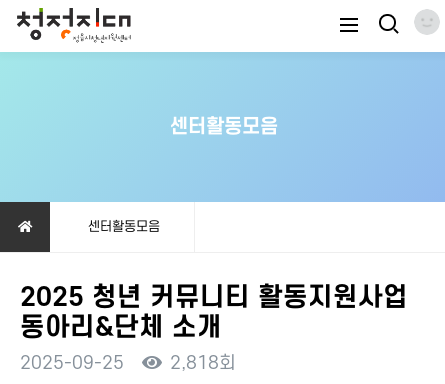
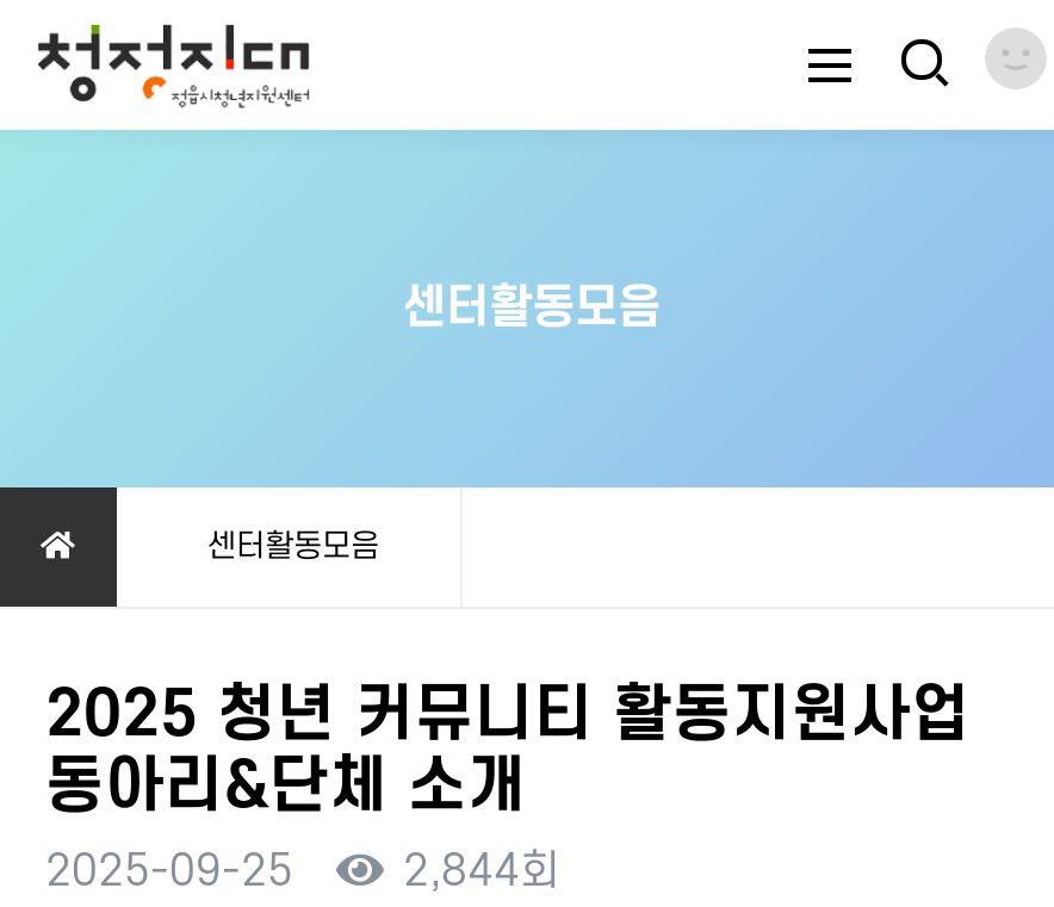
[20,353,236,373] 2025-09-25 2,818회 -> [45,847,560,895] 2025-09-25 2,844회

